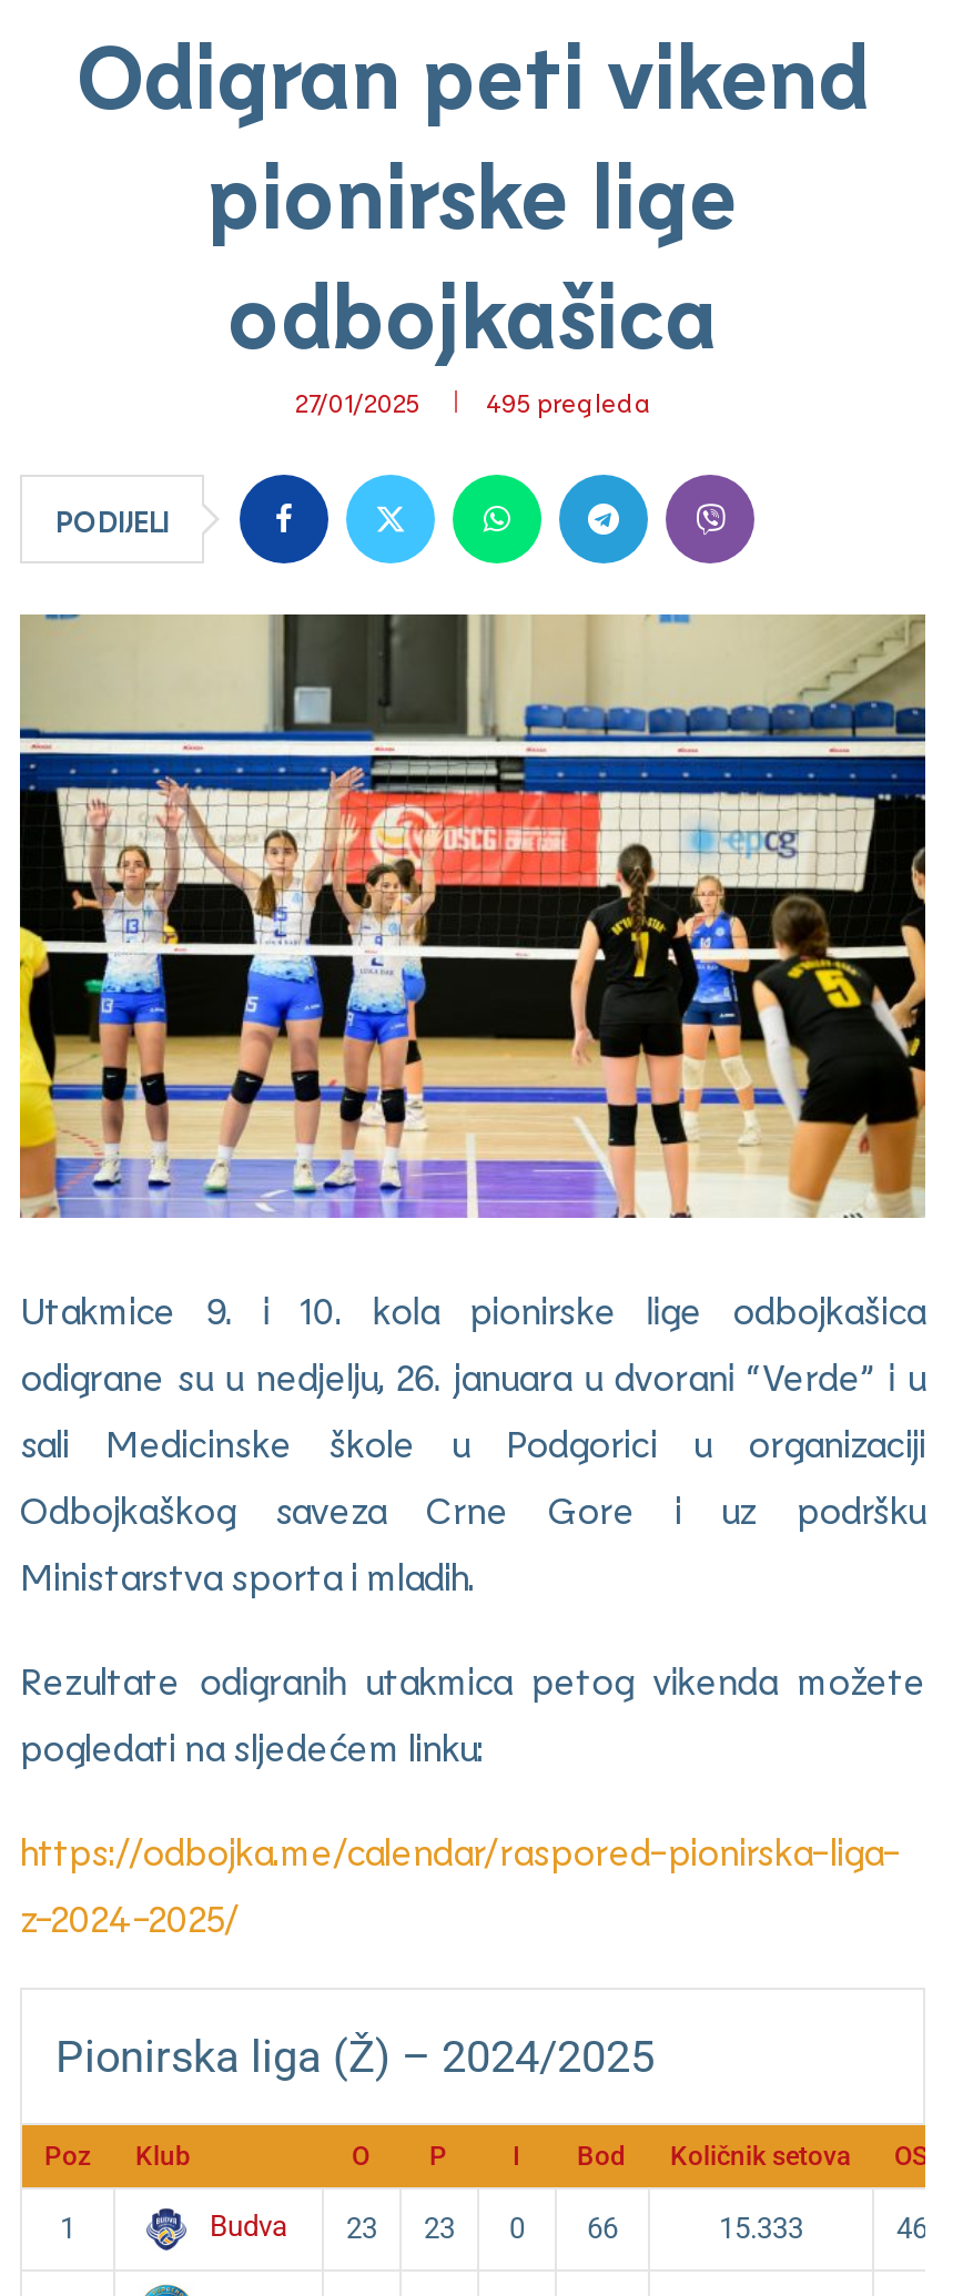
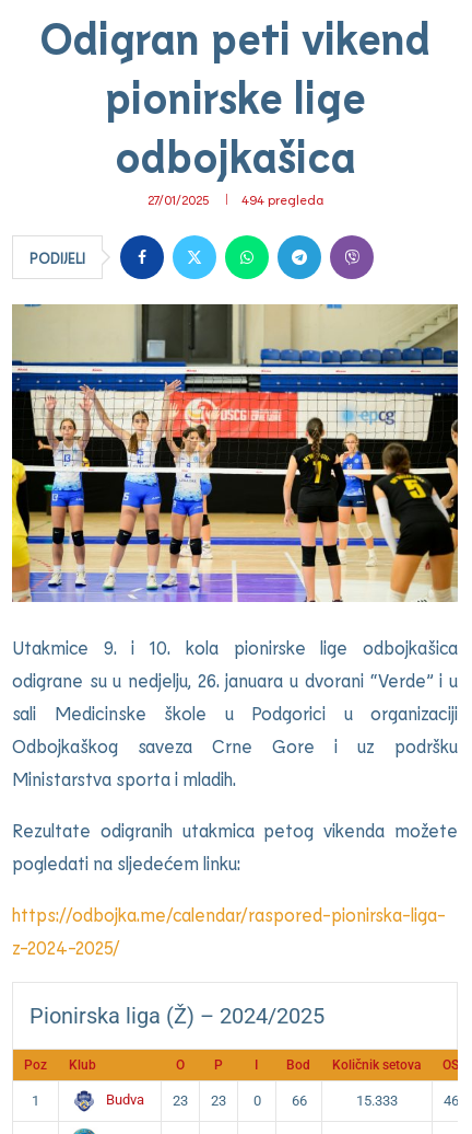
[486,386,650,417] 495 pregleda -> [241,191,323,207] 494 pregleda

